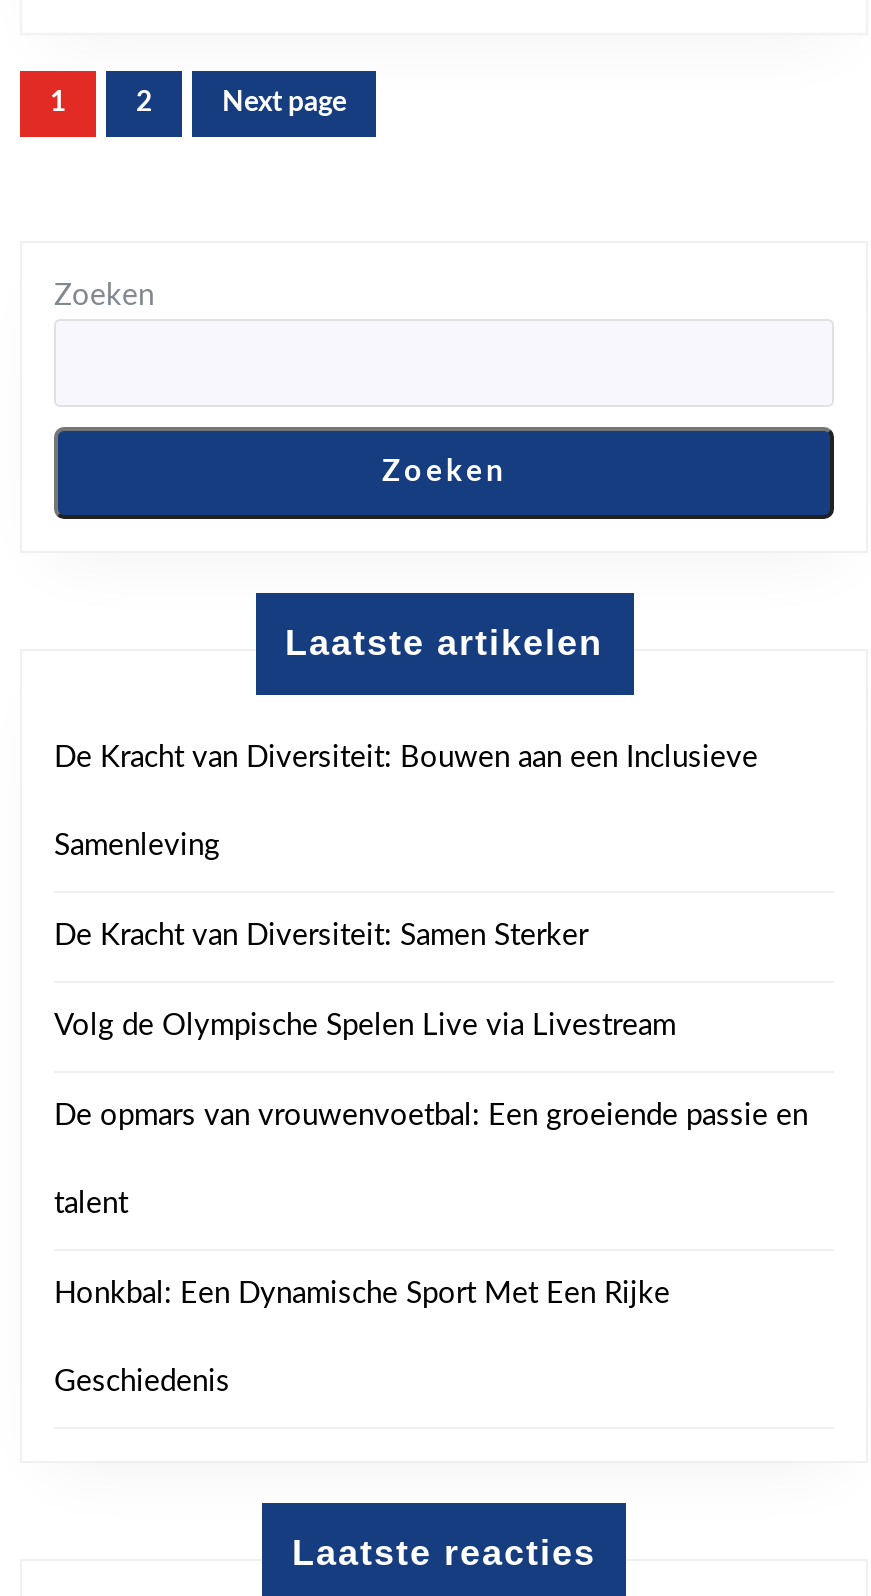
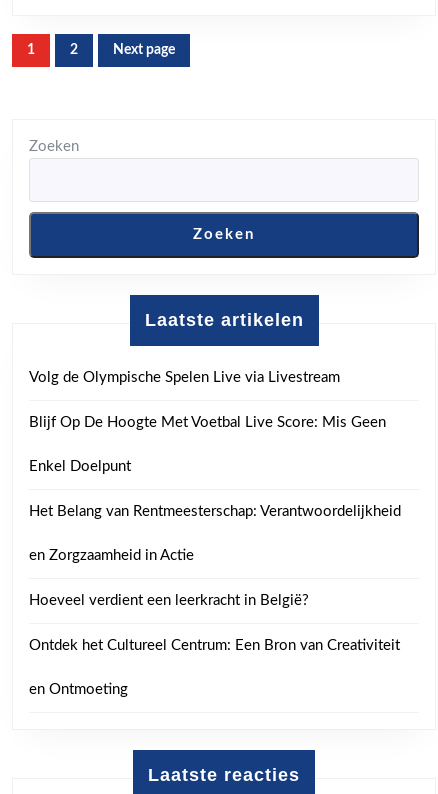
[54,743,758,951] De Kracht van Diversiteit: Bouwen aan een Inclusieve | Samenleving | De Kracht van Diversiteit: Samen Sterker -> none
moved [54,1011,676,1041] -> [29,370,340,385]: Volg de Olympische Spelen Live via Livestream
[54,1101,808,1397] De opmars van vrouwenvoetbal: Een groeiende passie en | talent | Honkbal: Een Dynamische Sport Met Een Rijke | Geschiedenis -> [29,415,401,697] Blijf Op De Hoogte Met Voetbal Live Score: Mis Geen | Enkel Doelpunt | Het Belang van Rentmeesterschap: Verantwoordelijkheid | en Zorgzaamheid in Actie | Hoeveel verdient een leerkracht in België? | Ontdek het Cultureel Centrum: Een Bron van Creativiteit | en Ontmoeting

